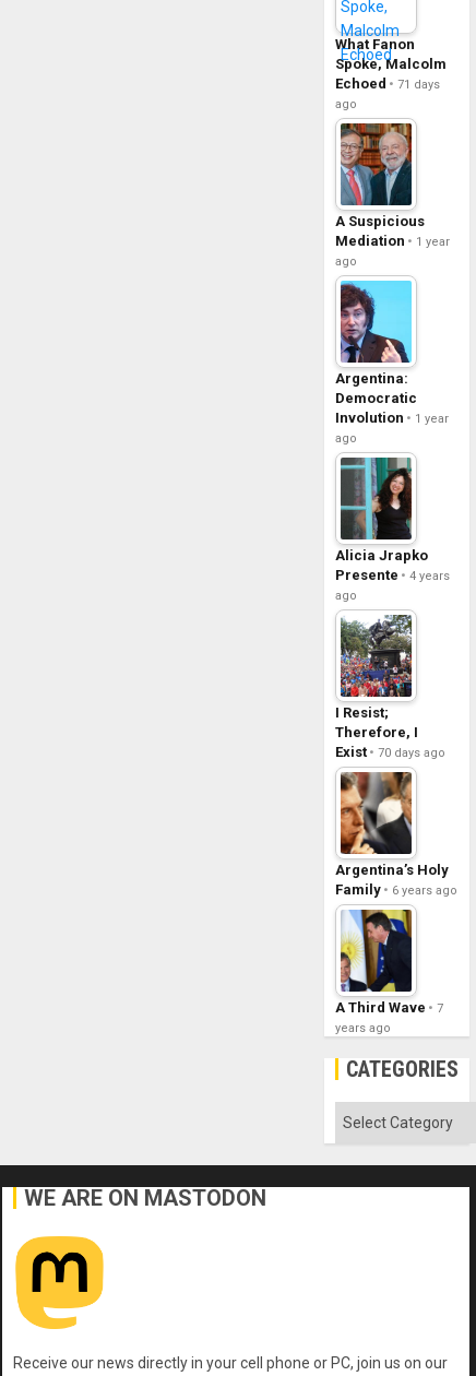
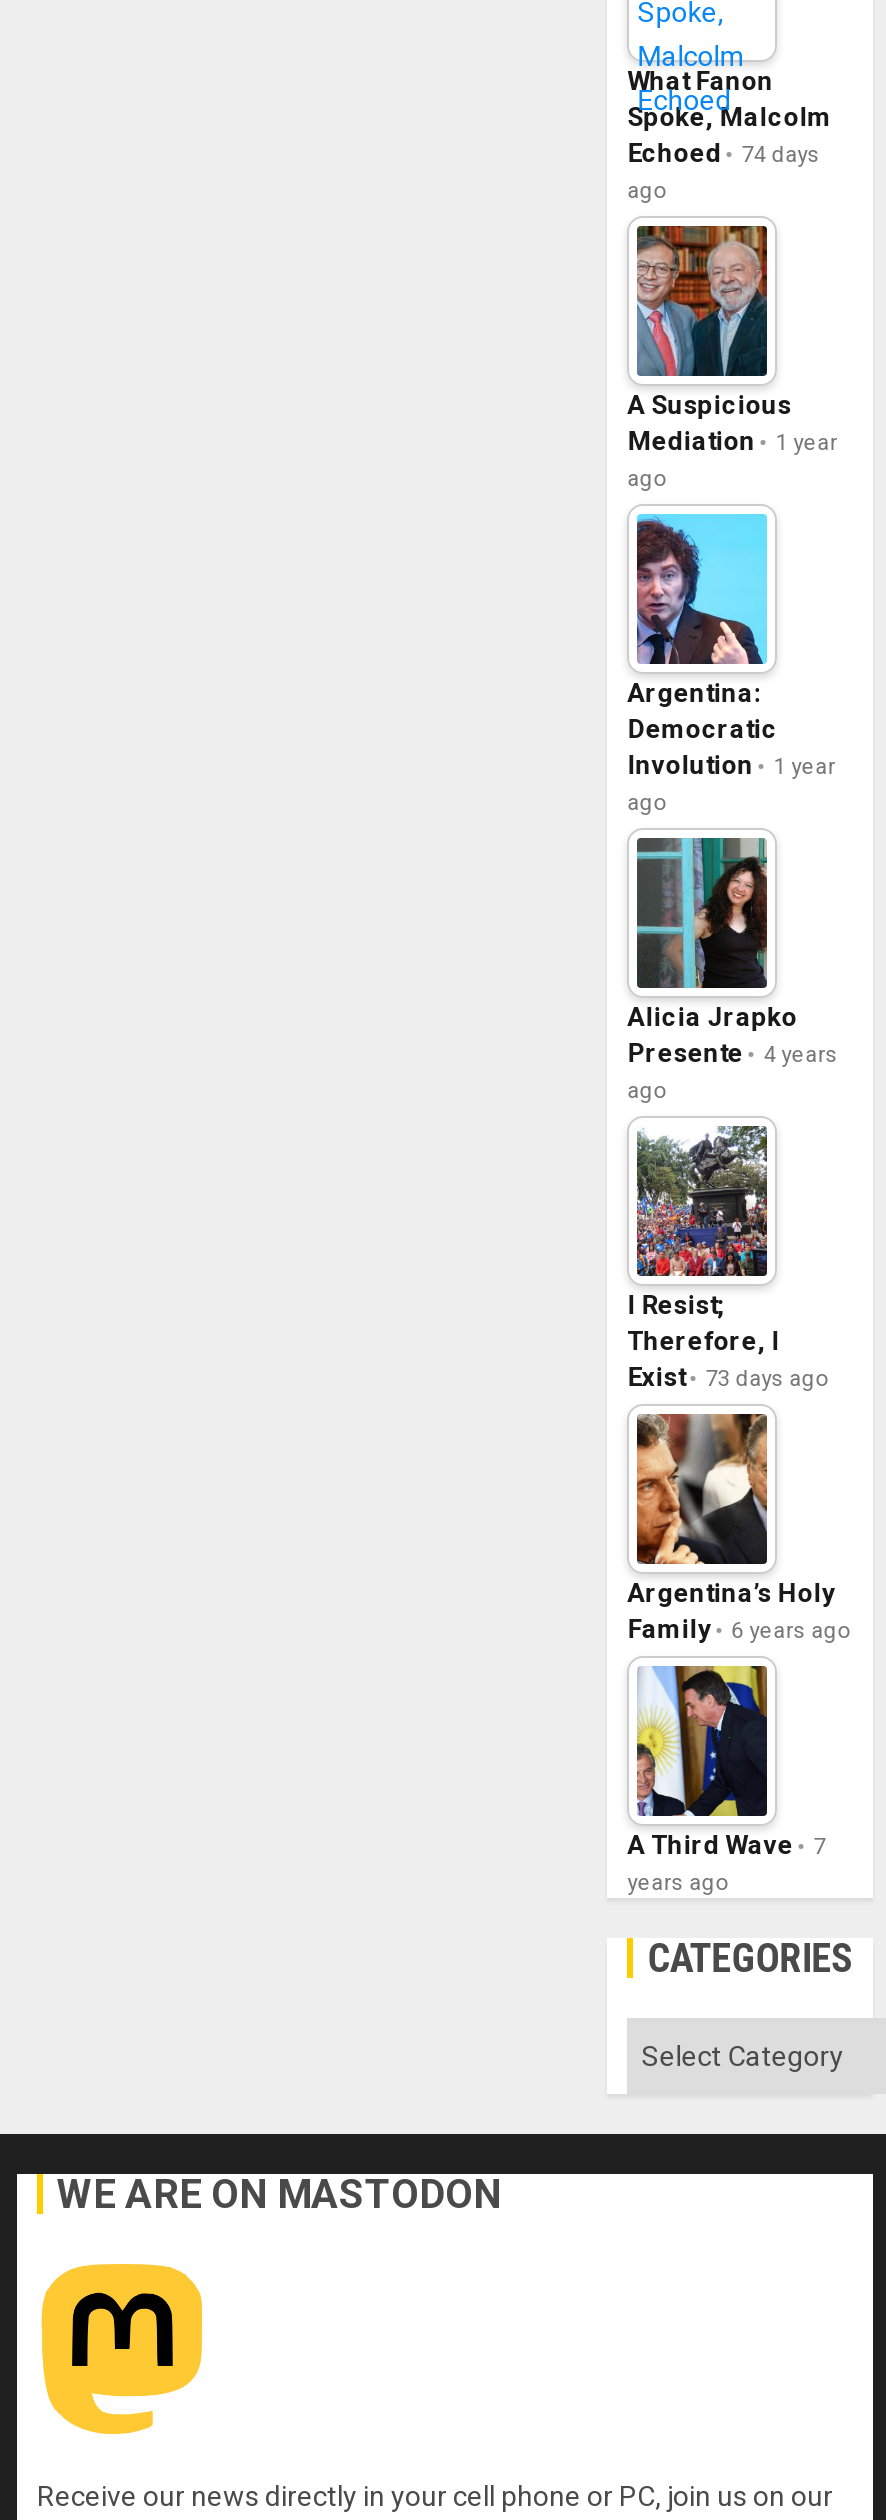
[335,75,440,92] Echoed 71 days -> [628,138,820,168] Echoed 74 days
[335,744,446,760] Exist 70 days ago -> [628,1362,830,1392] Exist 73 days ago

